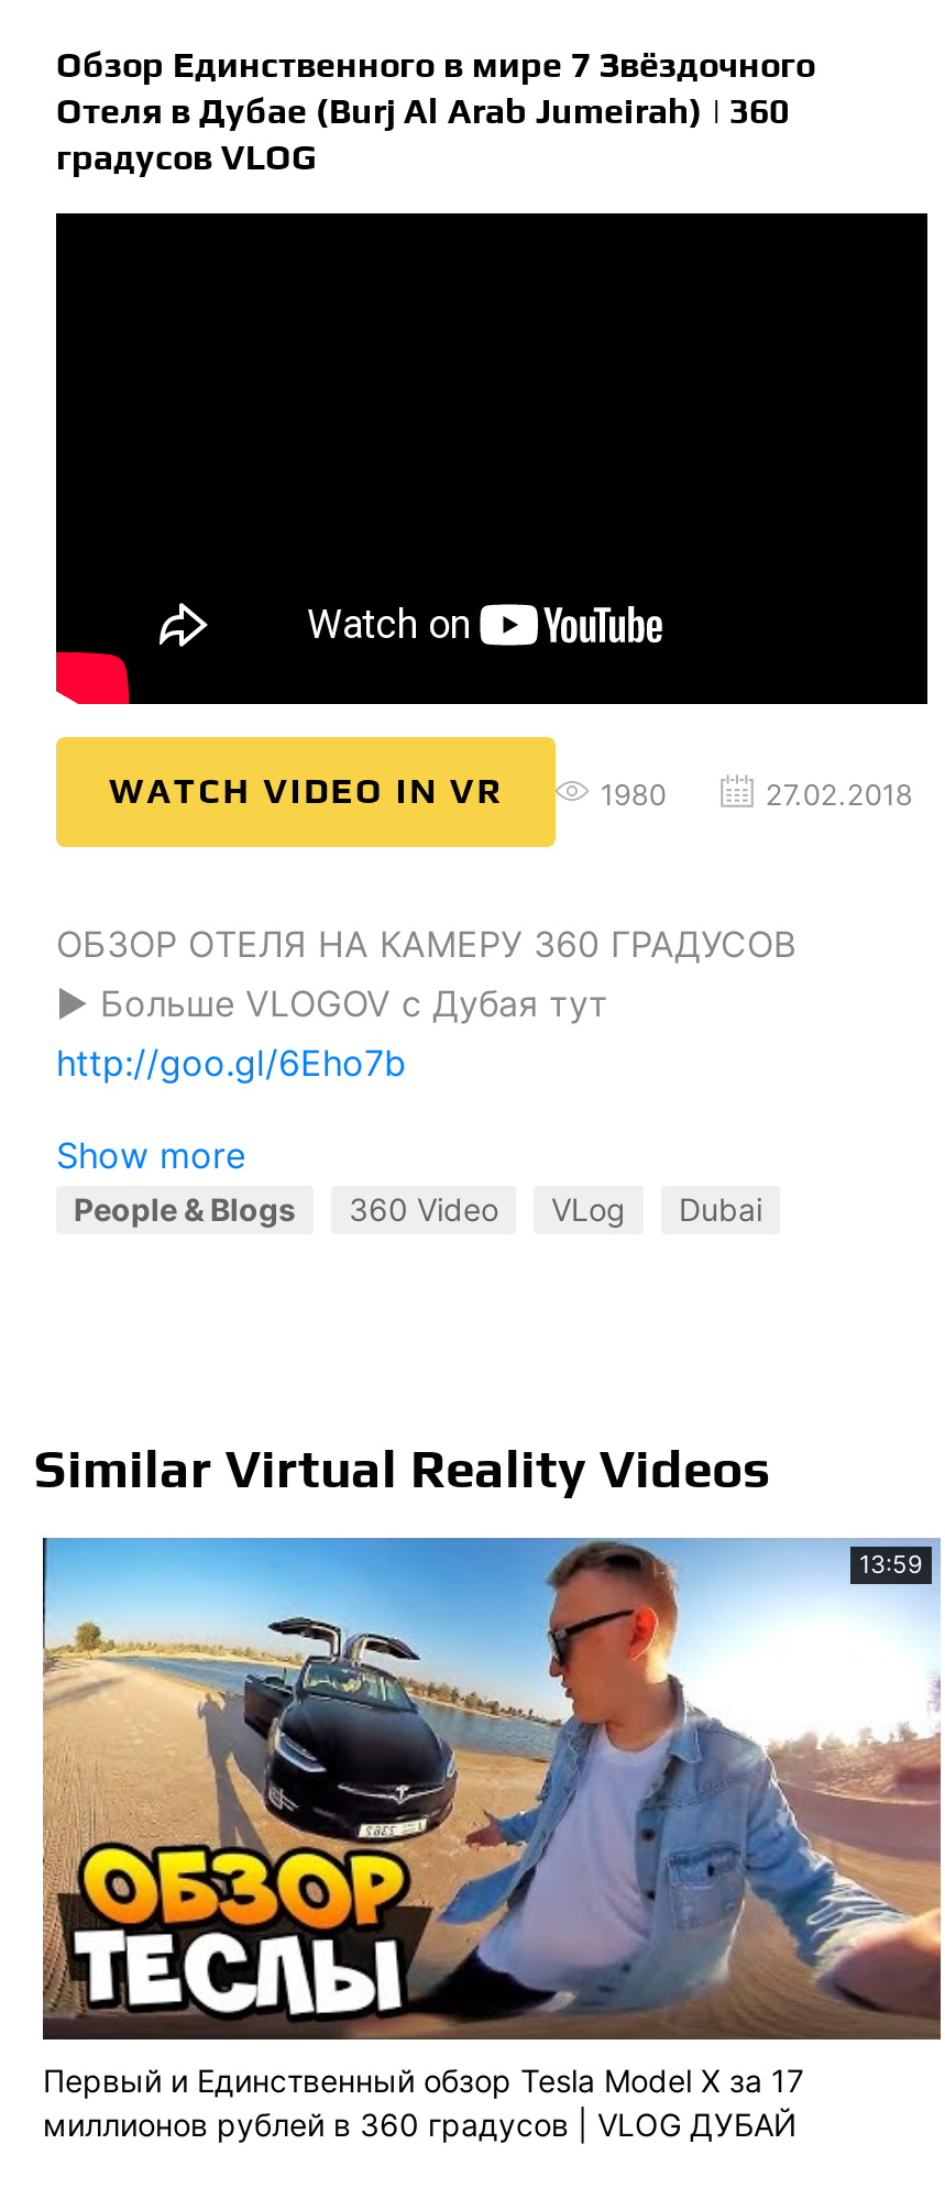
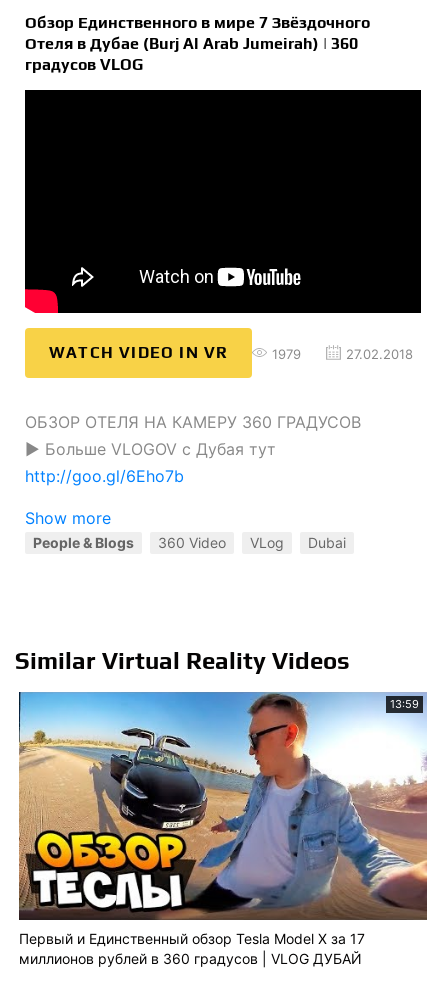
[600,776,666,811] 1980 -> [272,346,301,362] 1979

